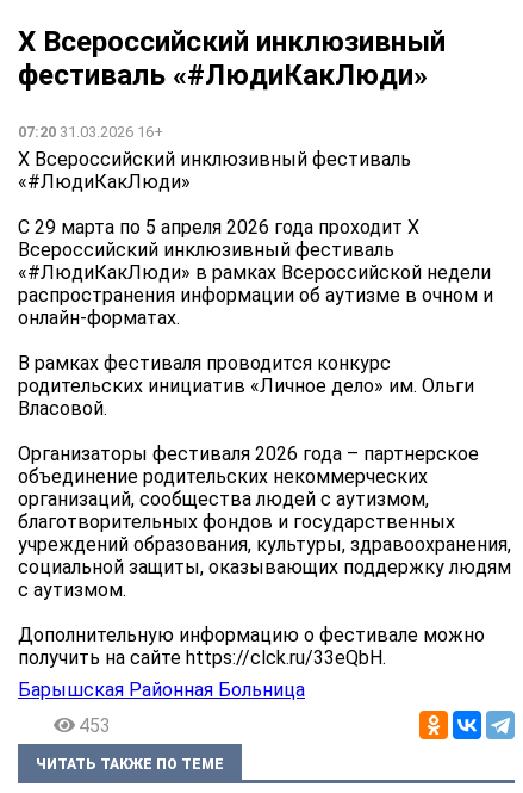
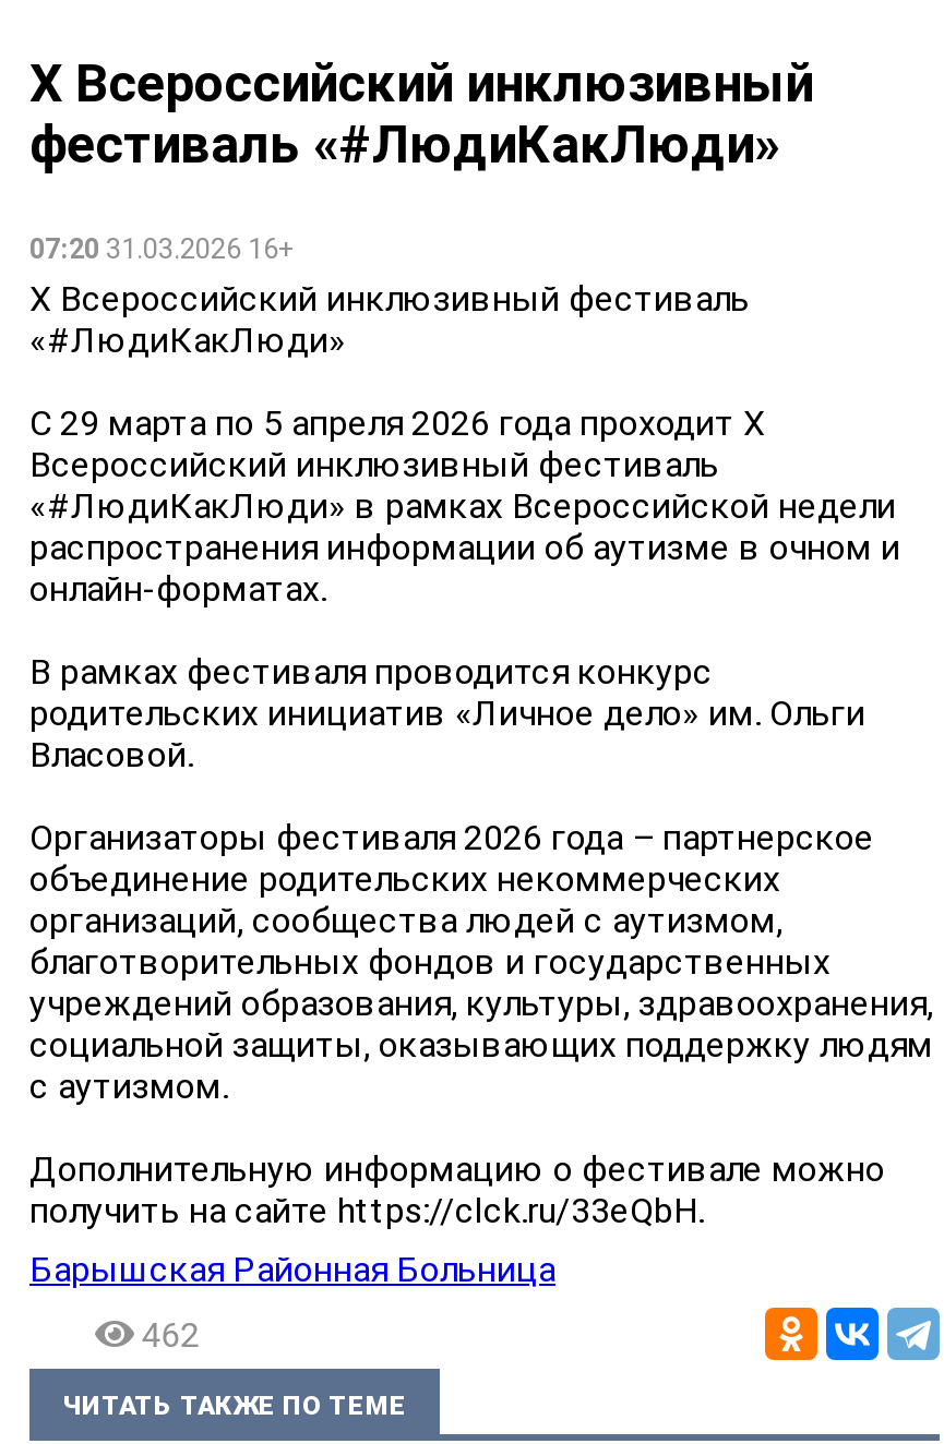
[79,714,111,737] 453 -> [141,1314,200,1355] 462

